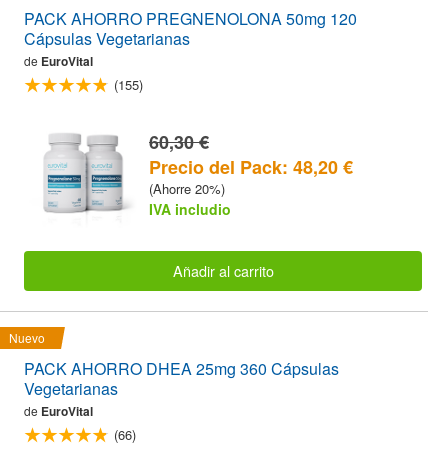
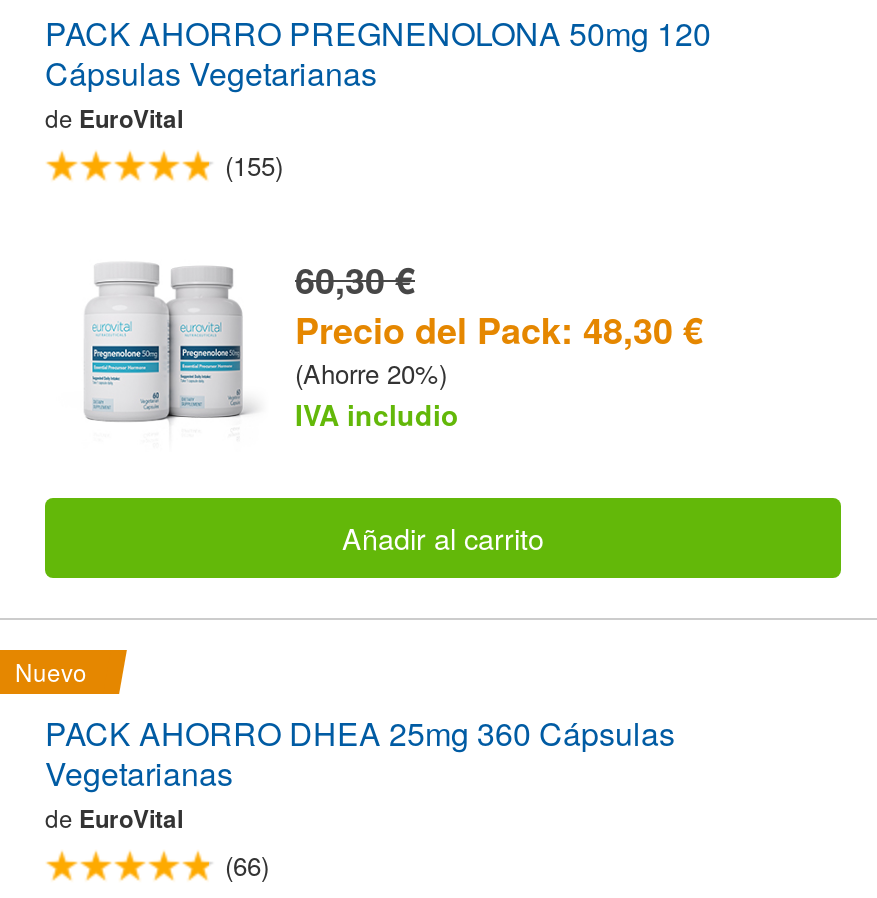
[149,153,353,179] Precio del Pack: 48,20 € -> [295,303,703,355] Precio del Pack: 48,30 €

